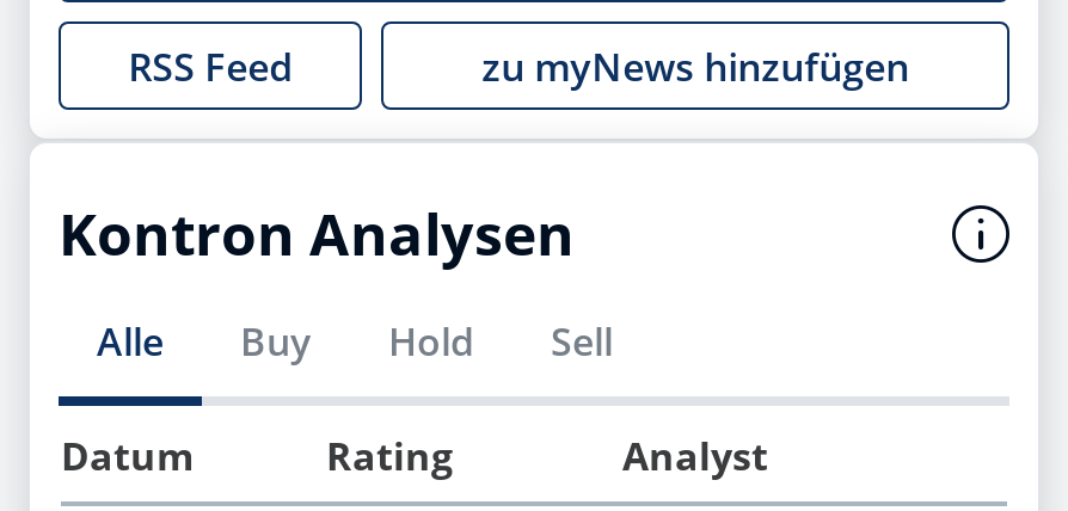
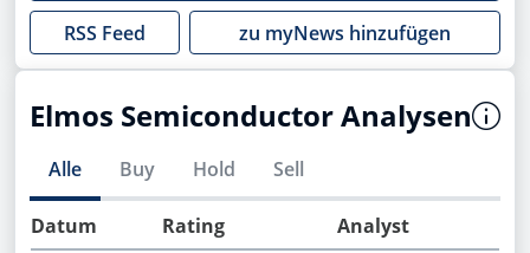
[59,193,575,272] Kontron Analysen -> [30,96,472,135] Elmos Semiconductor Analysen

